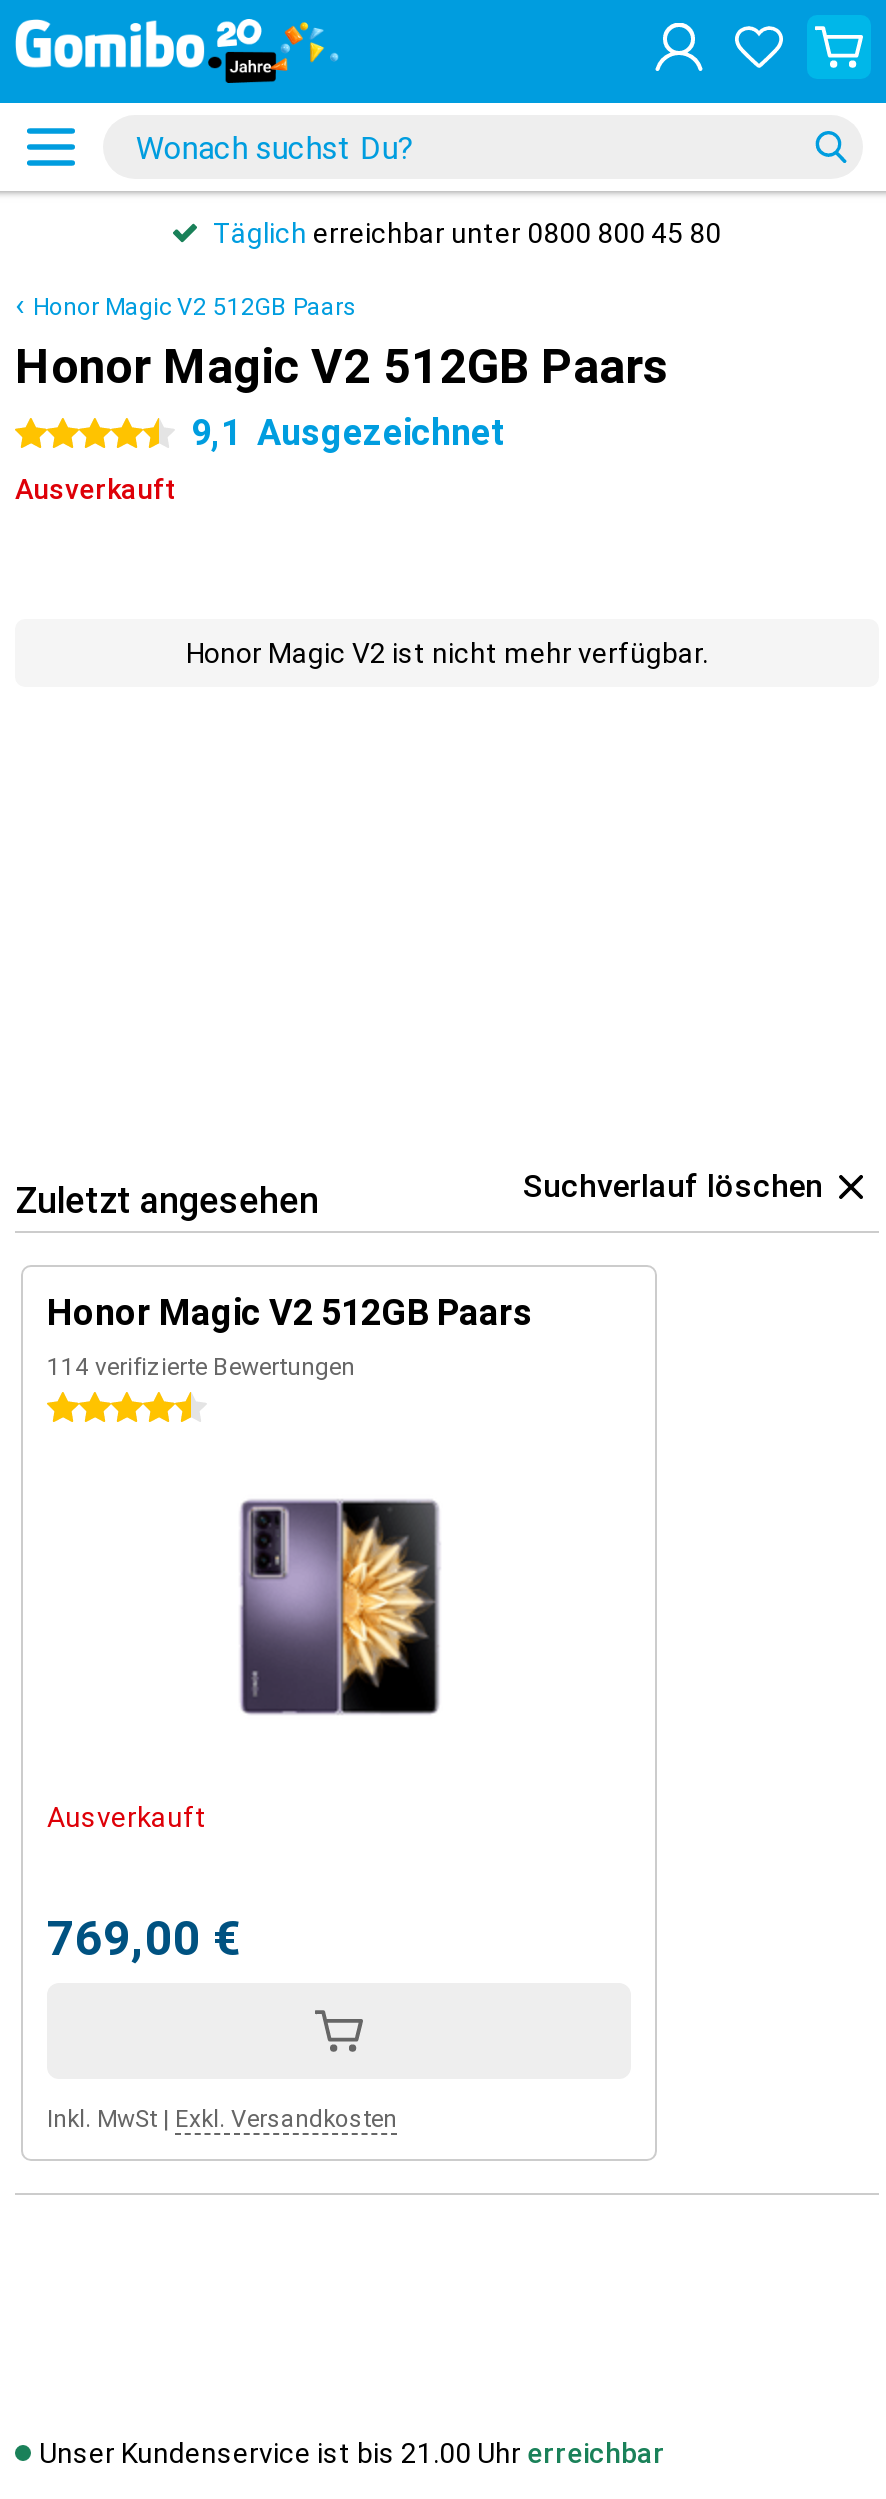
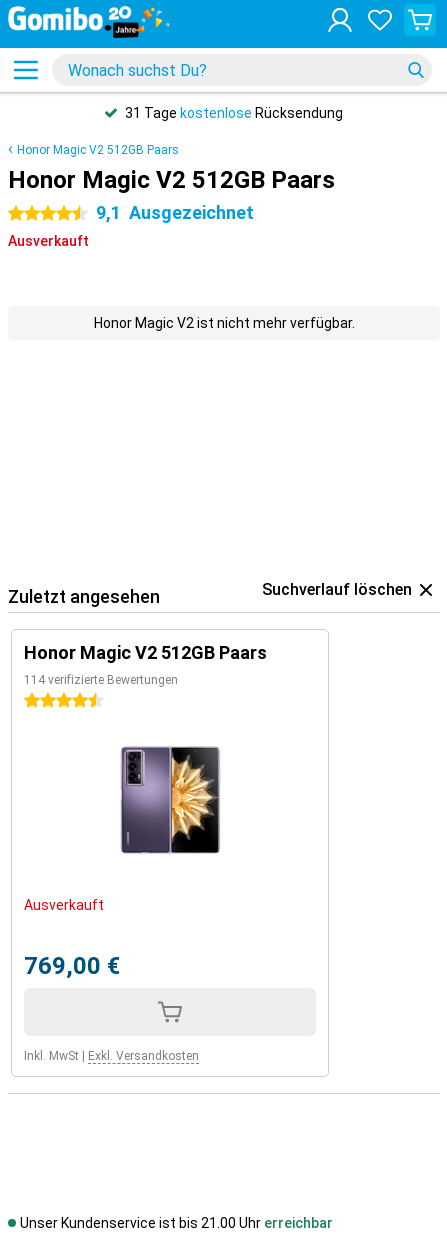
[213,217,721,249] Täglich erreichbar unter 0800 800 45 80 -> [125,105,343,121] 31 Tage kostenlose Rücksendung

